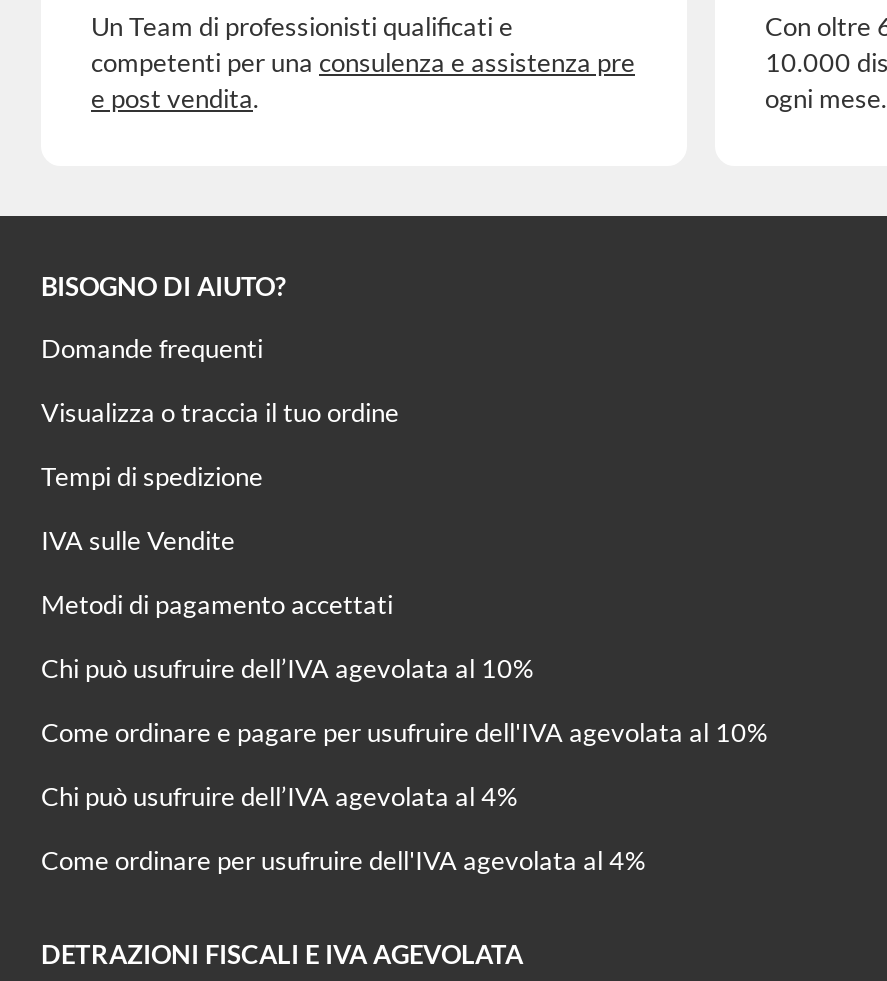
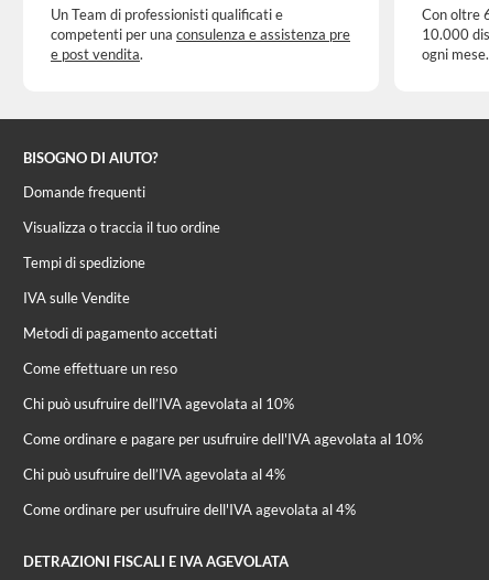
none -> [23,359,177,377] Come effettuare un reso

